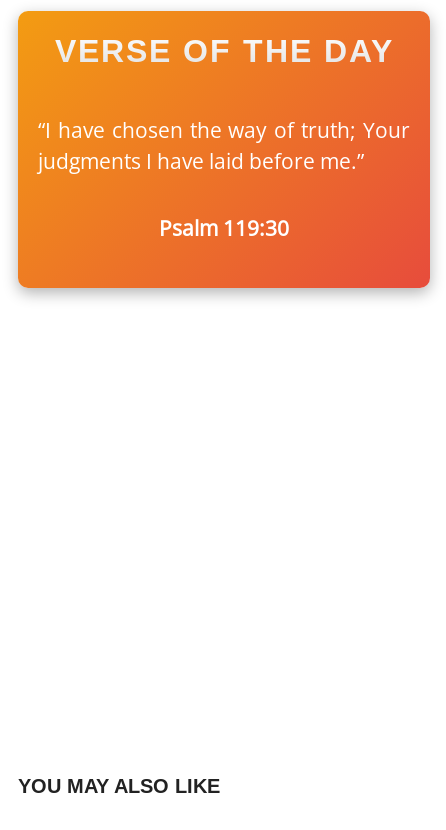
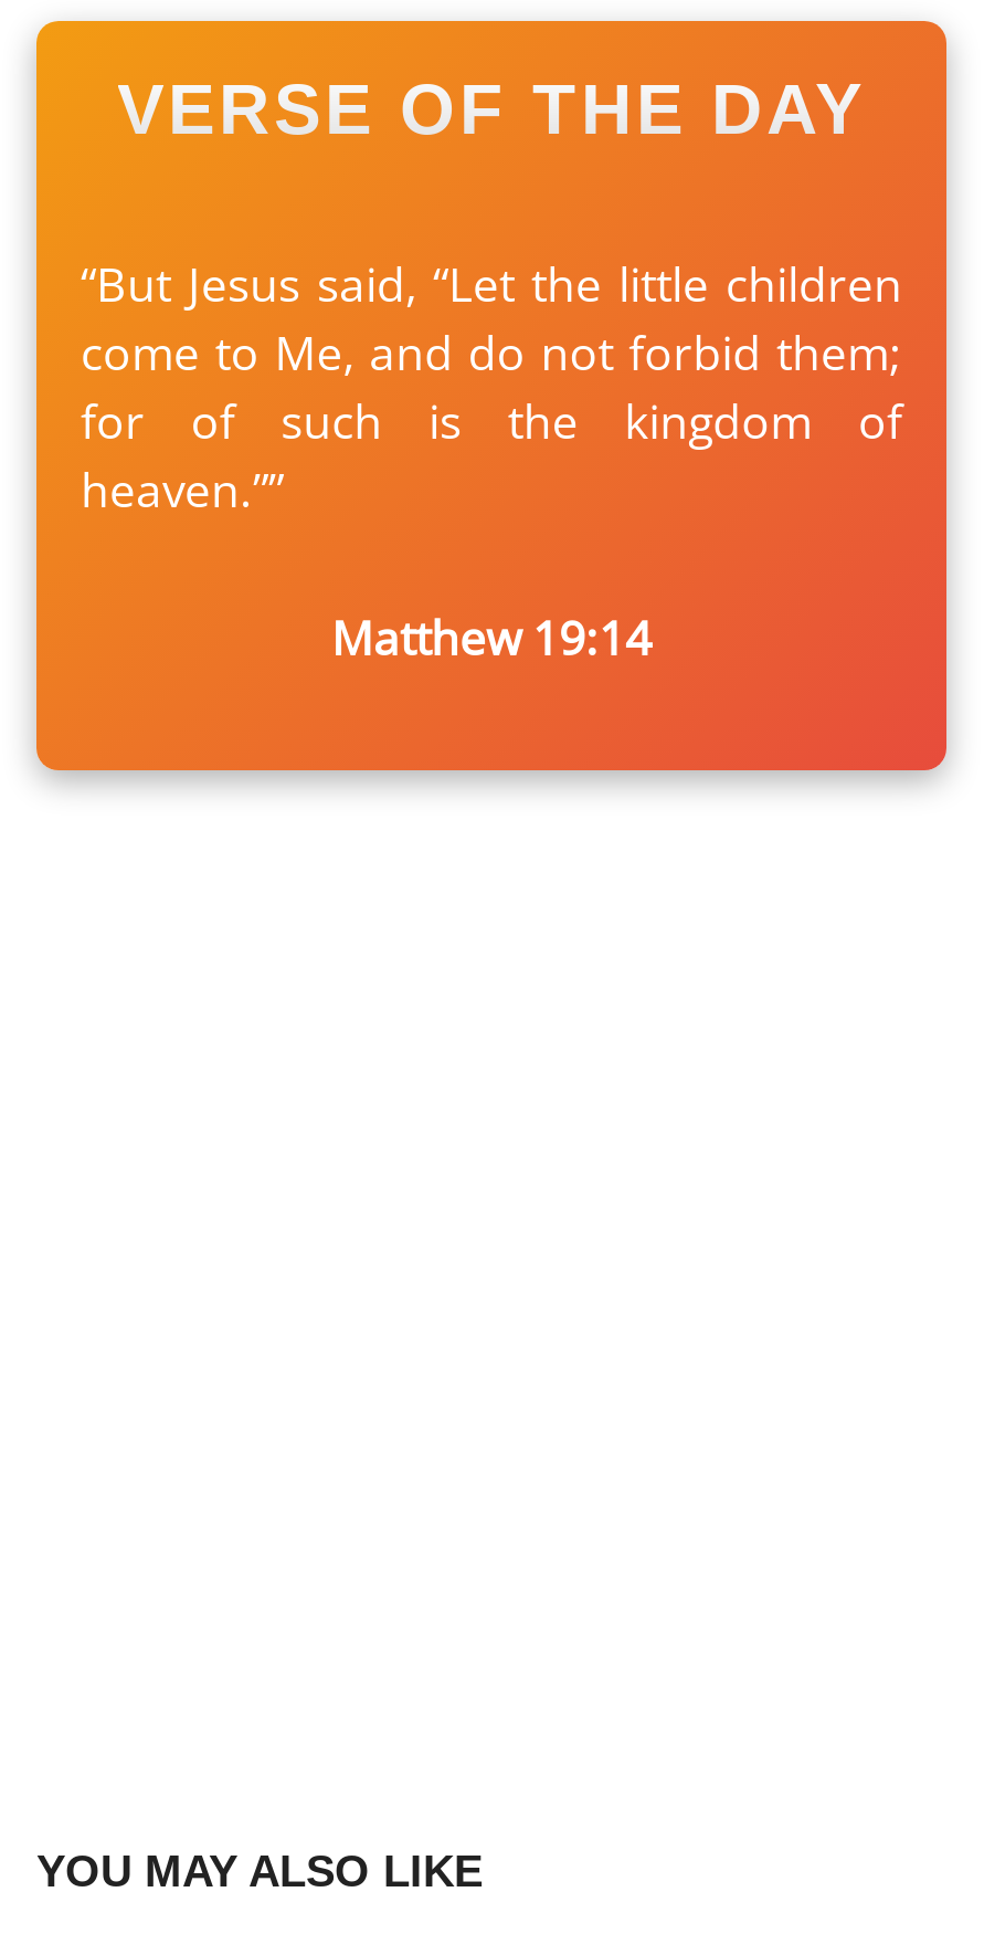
[38,116,410,175] “I have chosen the way of truth; Your | judgments I have laid before me.” -> [81,254,902,521] “But Jesus said, “Let the little children | come to Me, and do not forbid them; | for of such is the kingdom of | heaven.””
[159,214,289,242] Psalm 119:30 -> [331,607,652,669] Matthew 19:14

